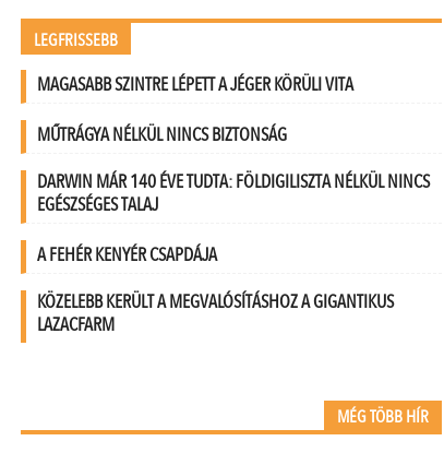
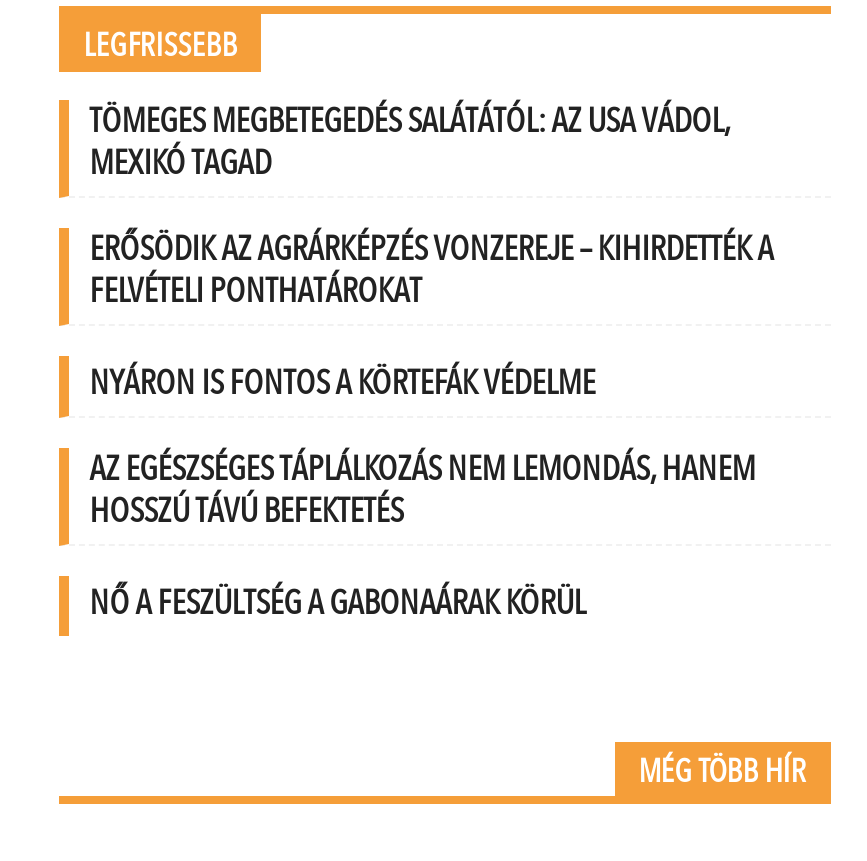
[37,73,354,98] MAGASABB SZINTRE LÉPETT A JÉGER KÖRÜLI VITA -> [89,99,729,187] TÖMEGES MEGBETEGEDÉS SALÁTÁTÓL: AZ USA VÁDOL, | MEXIKÓ TAGAD
[37,123,287,148] MŰTRÁGYA NÉLKÜL NINCS BIZTONSÁG -> [89,227,773,315] ERŐSÖDIK AZ AGRÁRKÉPZÉS VONZEREJE – KIHIRDETTÉK A | FELVÉTELI PONTHATÁROKAT
[37,170,430,218] DARWIN MÁR 140 ÉVE TUDTA: FÖLDIGILISZTA NÉLKÜL NINCS | EGÉSZSÉGES TALAJ -> [89,361,595,407] NYÁRON IS FONTOS A KÖRTEFÁK VÉDELME
[37,243,217,268] A FEHÉR KENYÉR CSAPDÁJA -> [89,447,755,535] AZ EGÉSZSÉGES TÁPLÁLKOZÁS NEM LEMONDÁS, HANEM | HOSSZÚ TÁVÚ BEFEKTETÉS
[37,290,394,338] KÖZELEBB KERÜLT A MEGVALÓSÍTÁSHOZ A GIGANTIKUS | LAZACFARM -> [89,581,585,627] NŐ A FESZÜLTSÉG A GABONAÁRAK KÖRÜL

